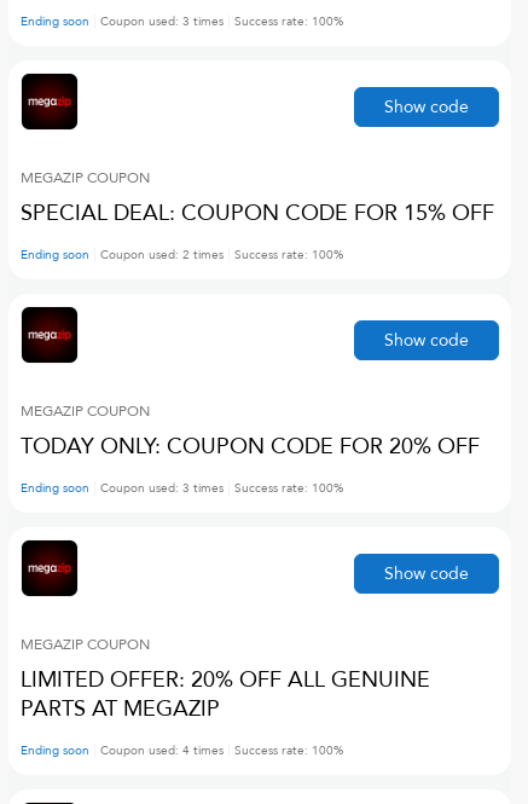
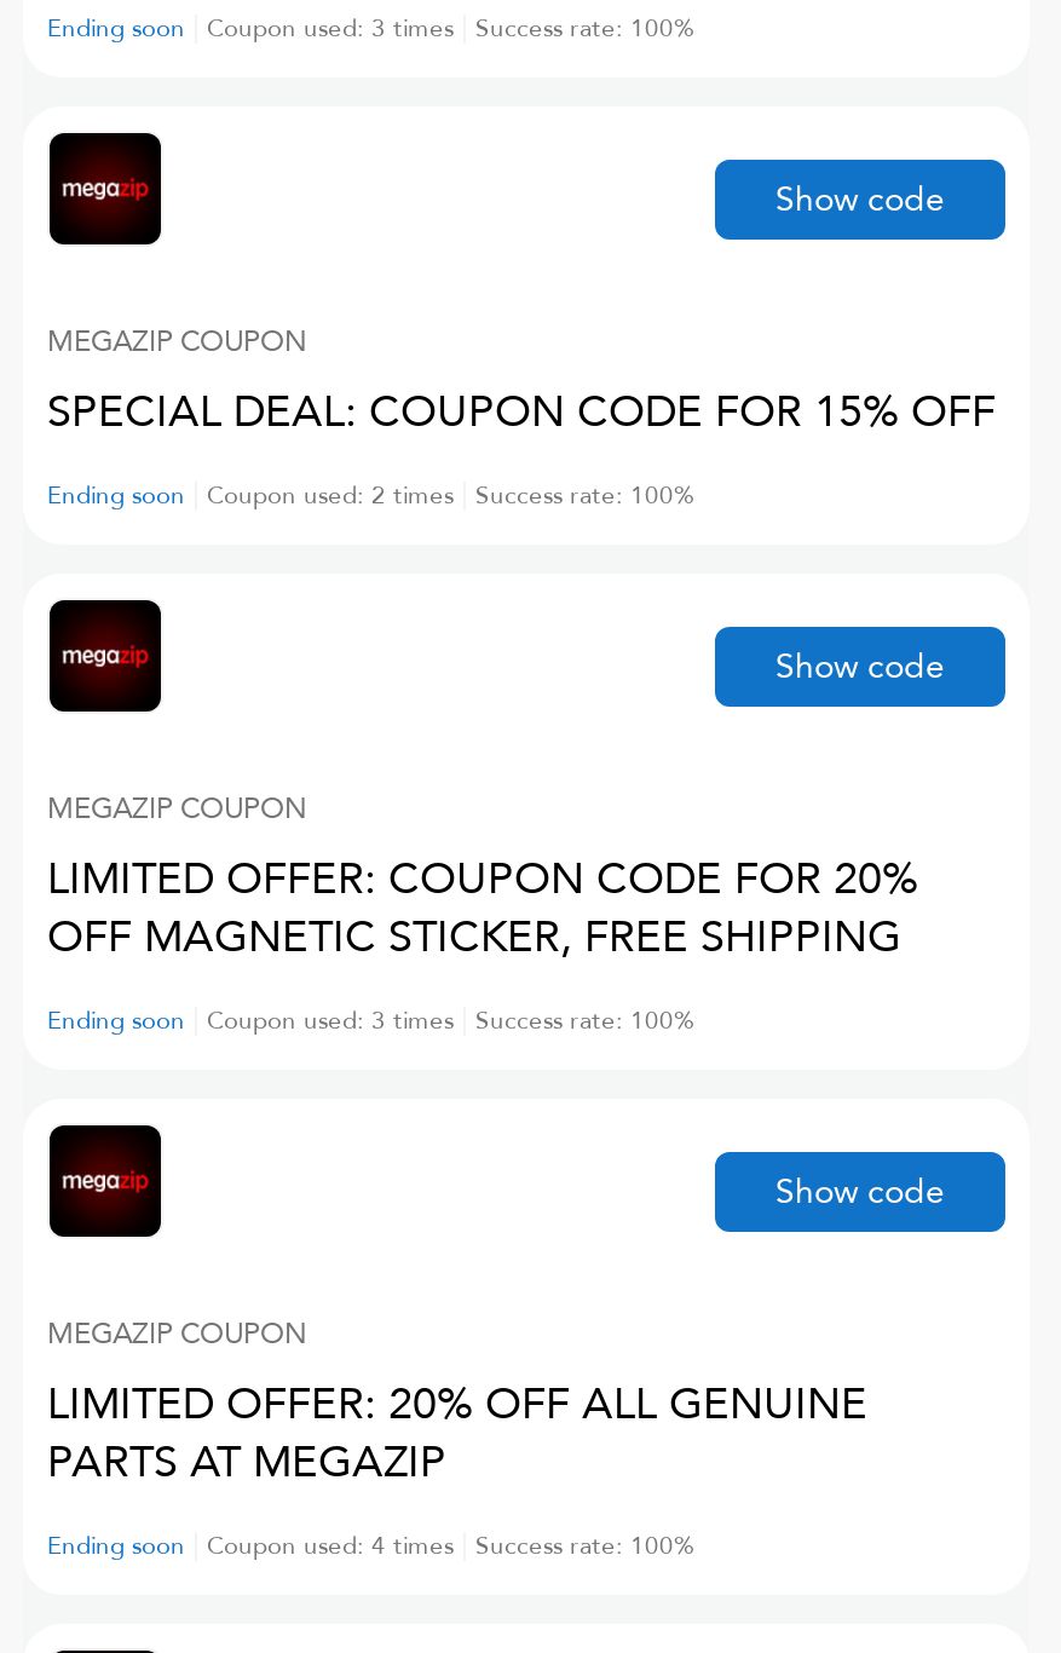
[21,432,480,462] TODAY ONLY: COUPON CODE FOR 20% OFF -> [47,849,918,968] LIMITED OFFER: COUPON CODE FOR 20% | OFF MAGNETIC STICKER, FREE SHIPPING

